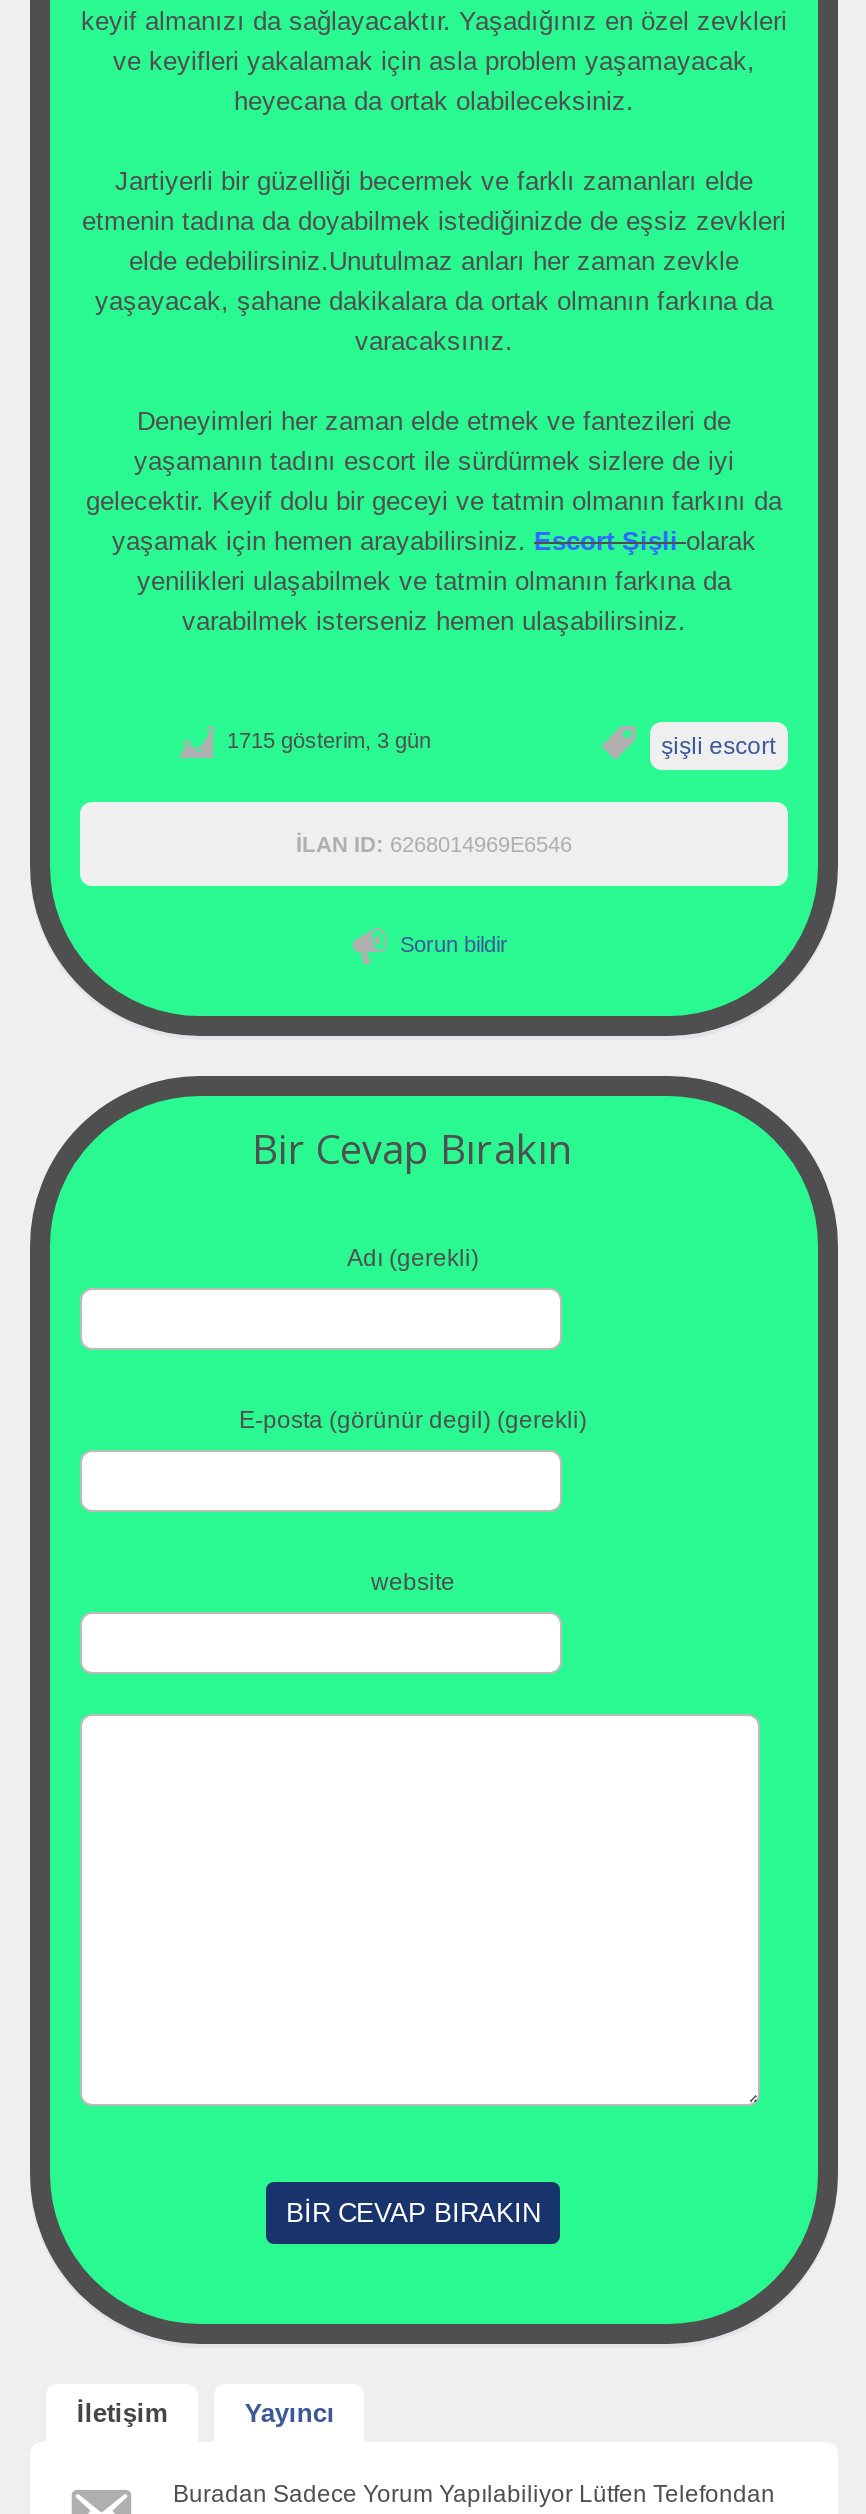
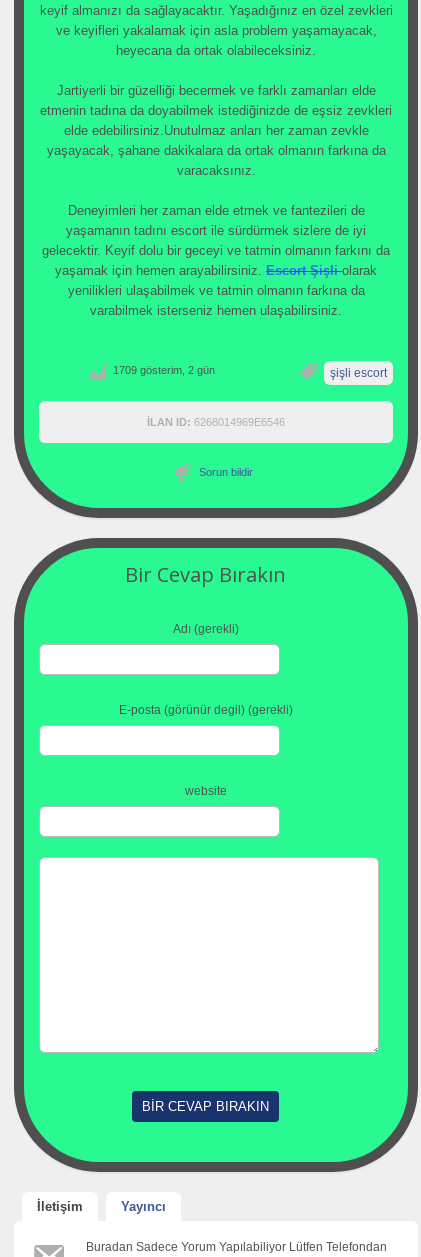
[227,728,431,752] 1715 gösterim, 3 gün -> [112,364,214,376] 1709 gösterim, 2 gün

